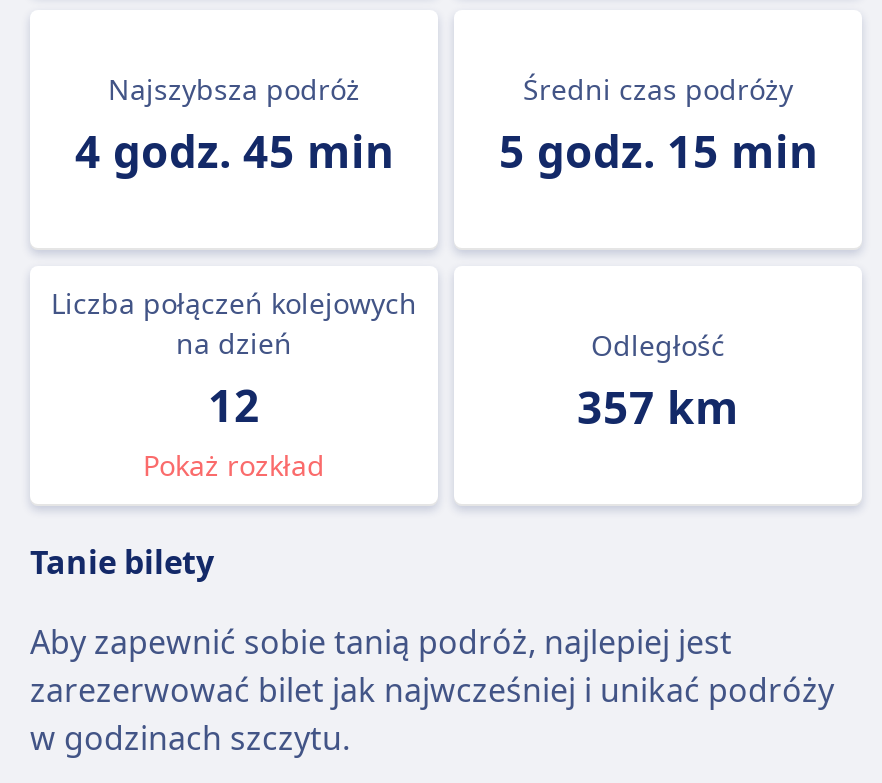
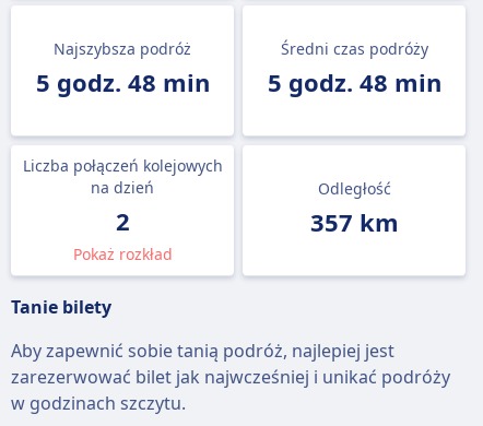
[75,120,393,180] 4 godz. 45 min -> [36,66,209,98] 5 godz. 48 min
[499,120,817,180] 5 godz. 15 min -> [267,66,441,98] 5 godz. 48 min
[208,374,260,434] 12 -> [115,204,129,237] 2

